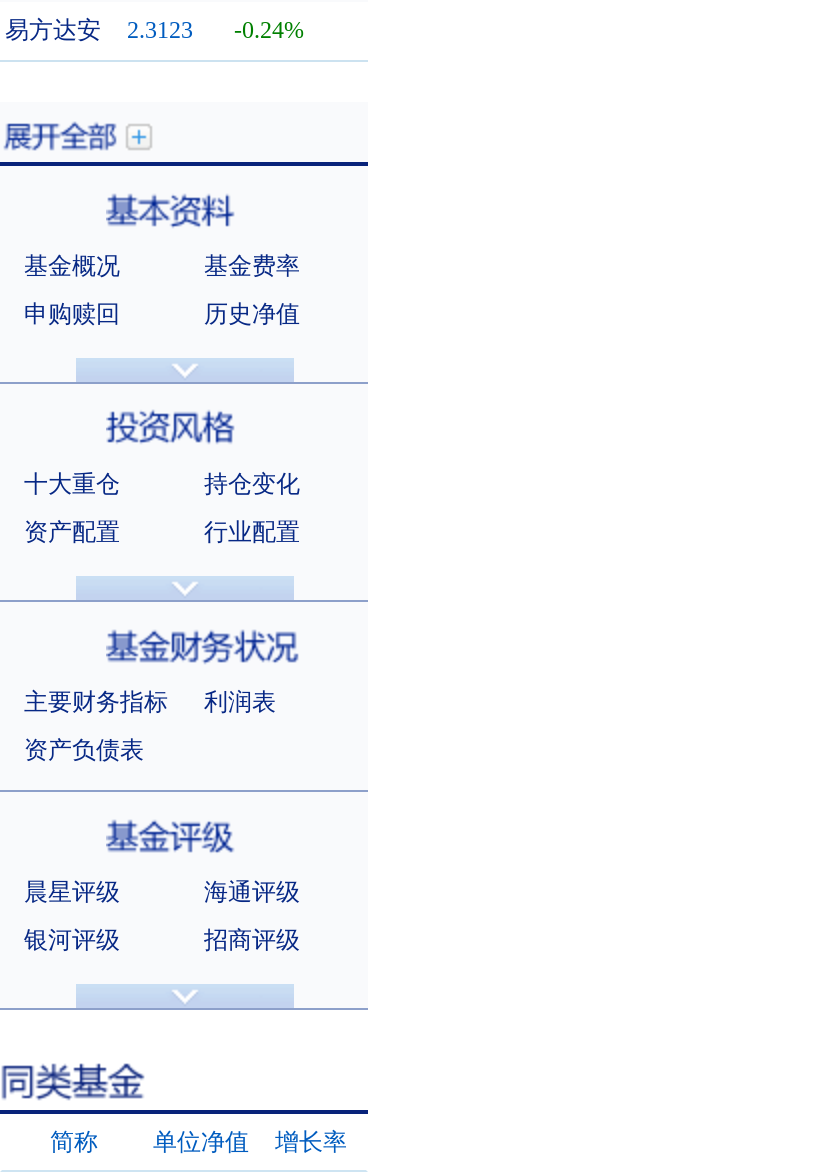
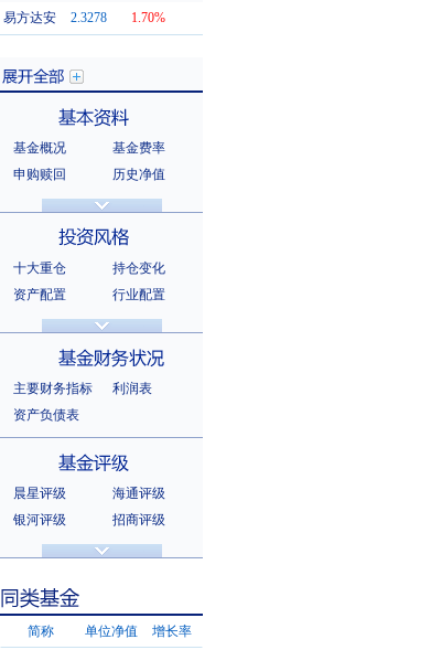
[127,16,193,44] 2.3123 -> [70,10,106,25] 2.3278
[234,16,304,44] -0.24% -> [131,10,165,25] 1.70%

